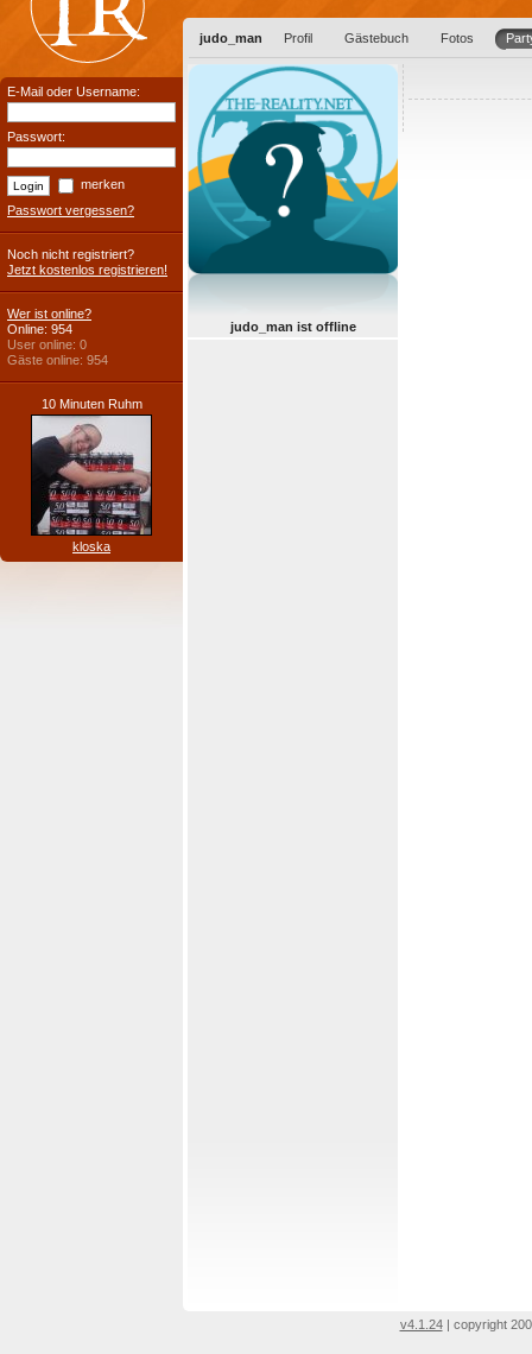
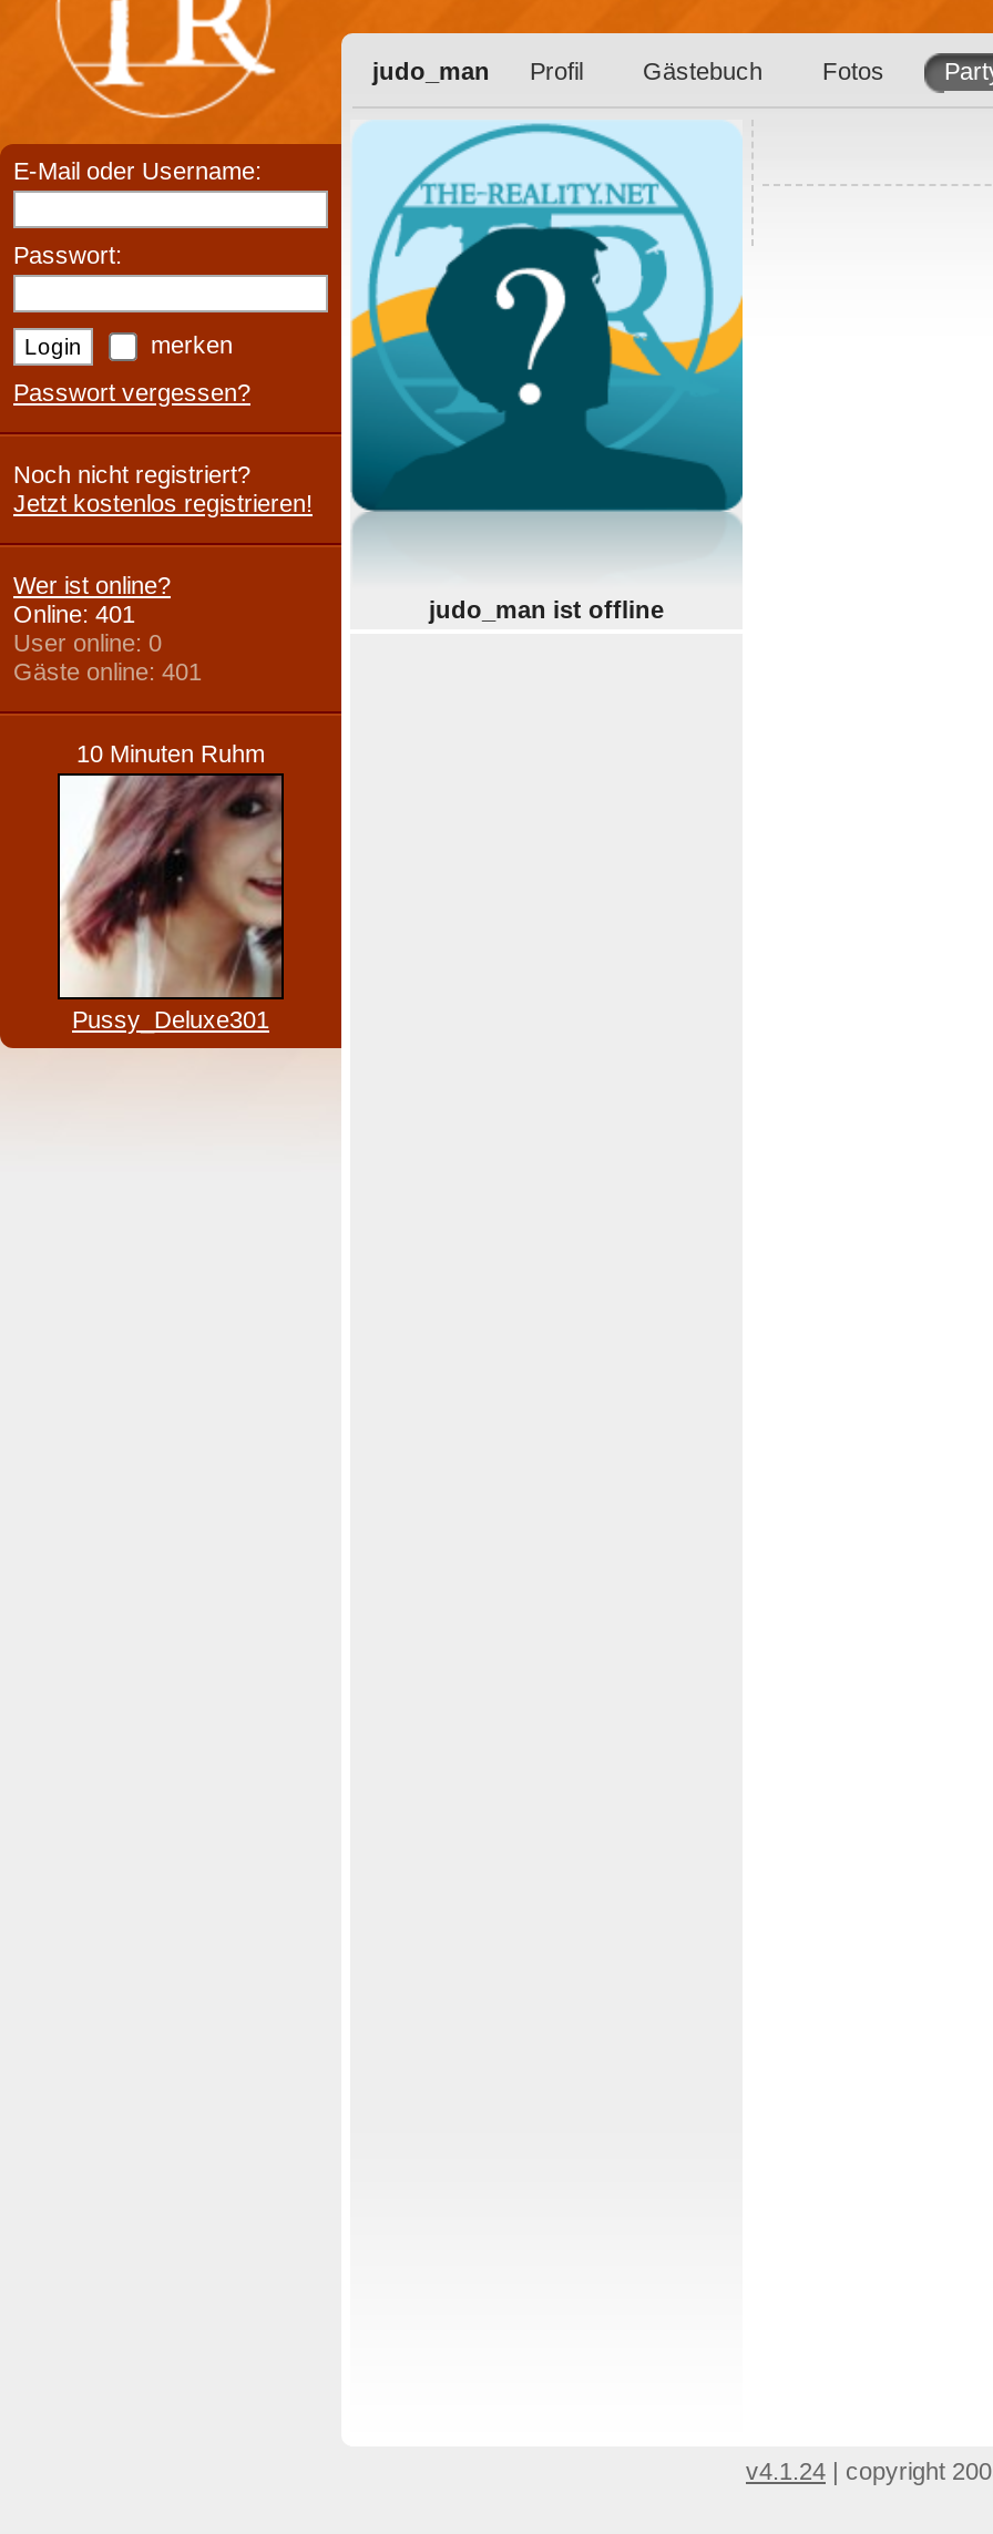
[7,322,72,336] Online: 954 -> [13,601,135,627] Online: 401
[7,353,108,367] Gäste online: 954 -> [13,658,202,685] Gäste online: 401
[31,415,152,553] [image] | kloska -> [58,773,284,1033] [image] | Pussy_Deluxe301

